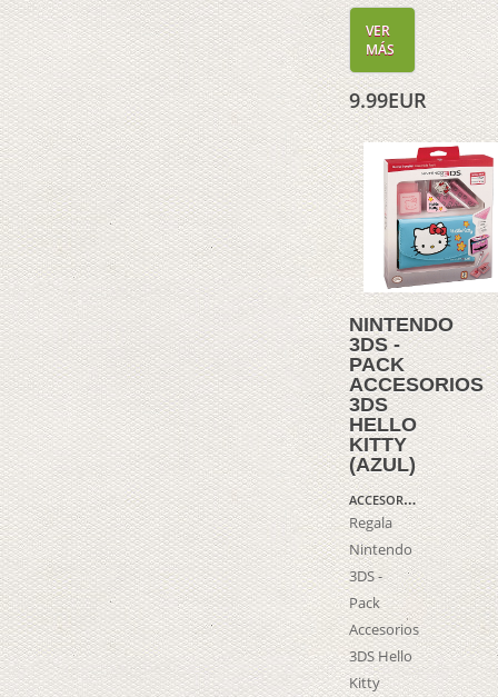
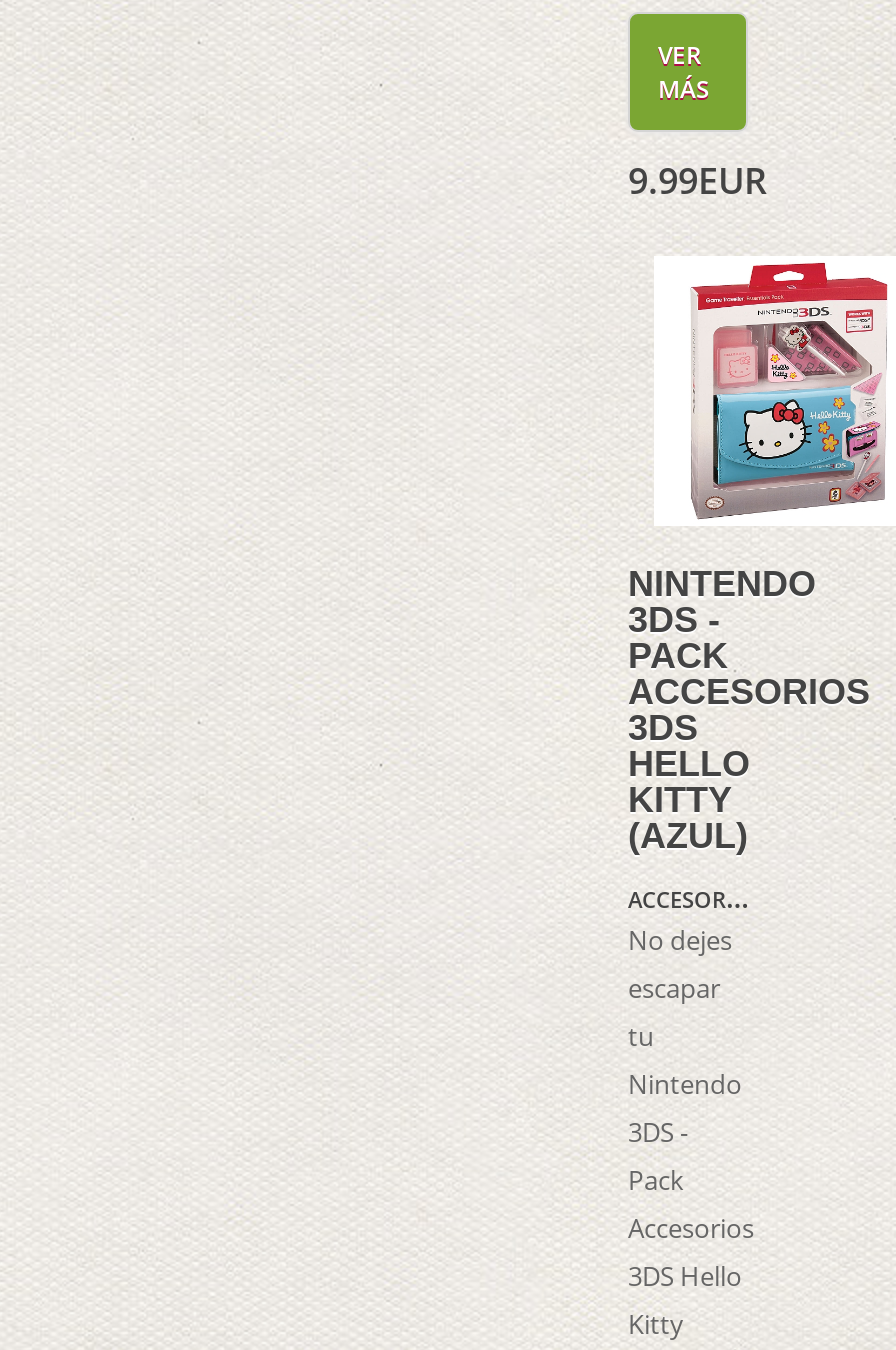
[349,512,392,532] Regala -> [628,922,732,1054] No dejes | escapar | tu

